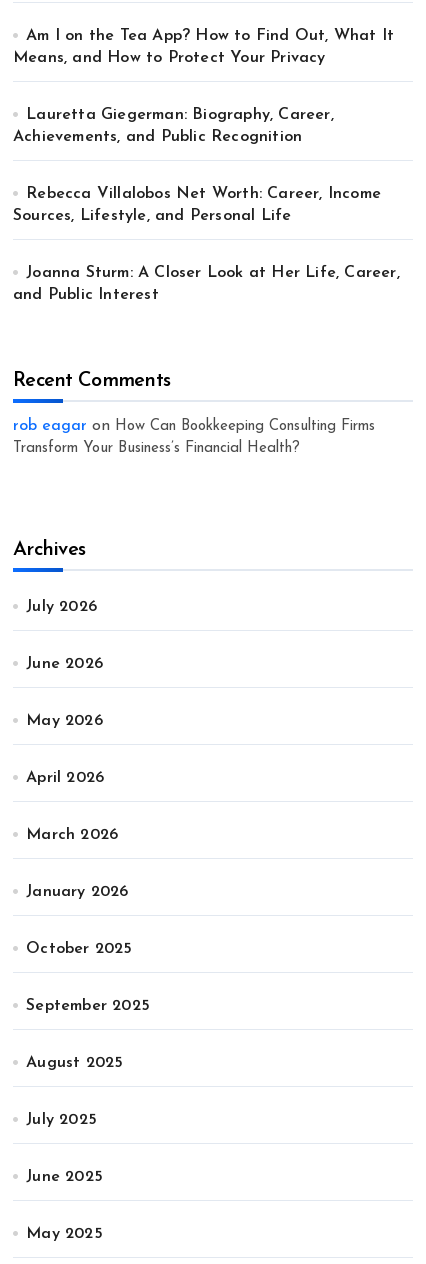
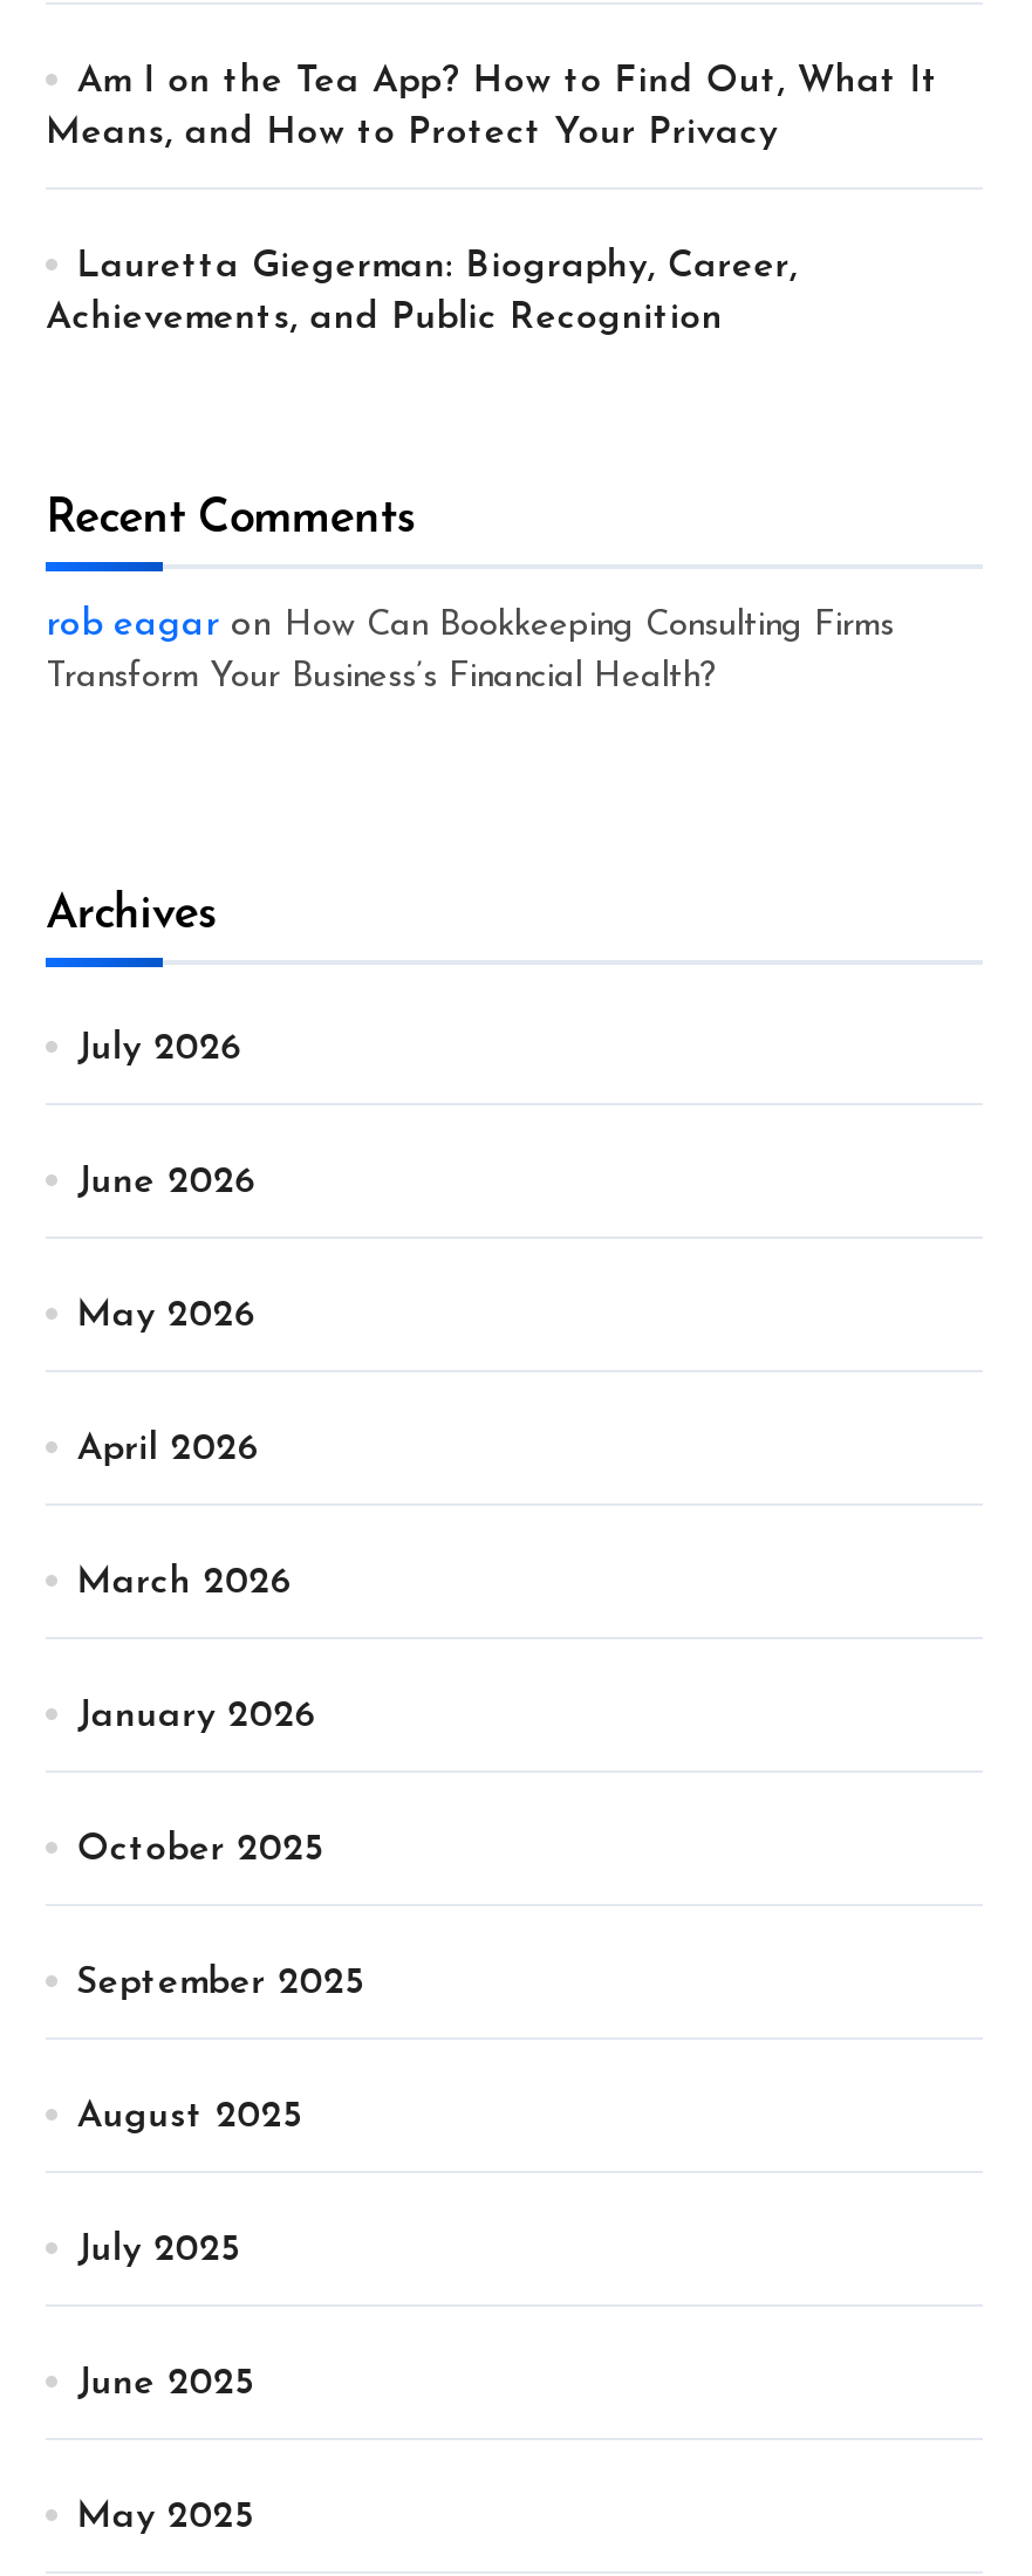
[13,186,381,224] Rebecca Villalobos Net Worth: Career, Income | Sources, Lifestyle, and Personal Life -> none
[13,265,400,303] Joanna Sturm: A Closer Look at Her Life, Career, | and Public Interest -> none

